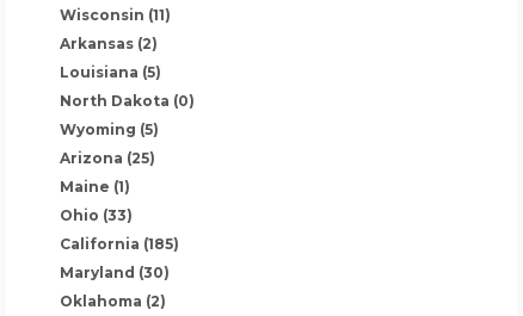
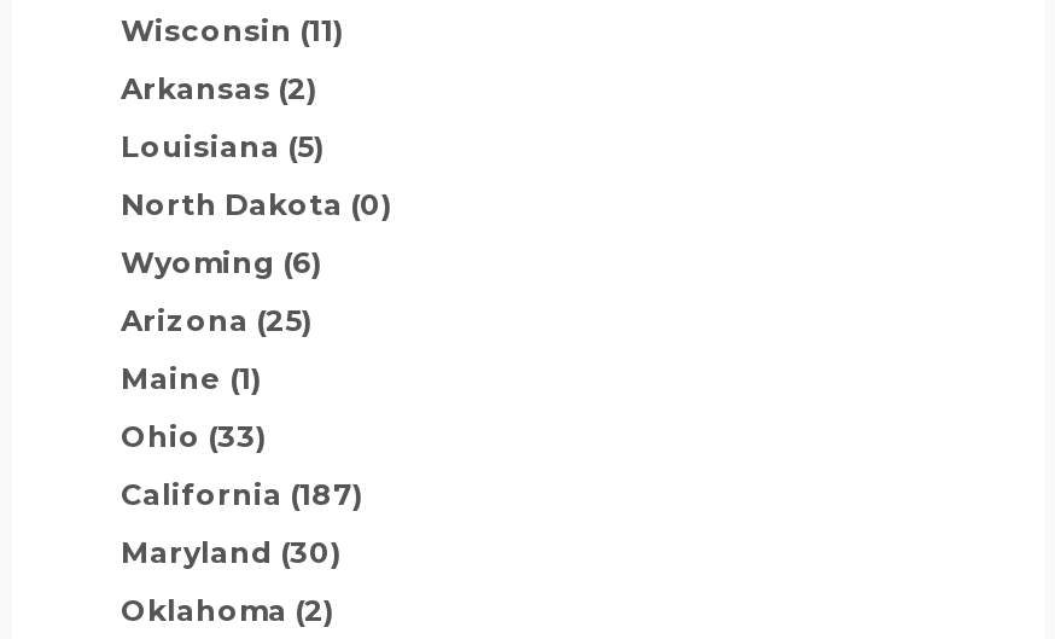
[60,120,159,138] Wyoming (5) -> [121,243,324,280] Wyoming (6)
[60,235,179,252] California (185) -> [121,475,365,511] California (187)

